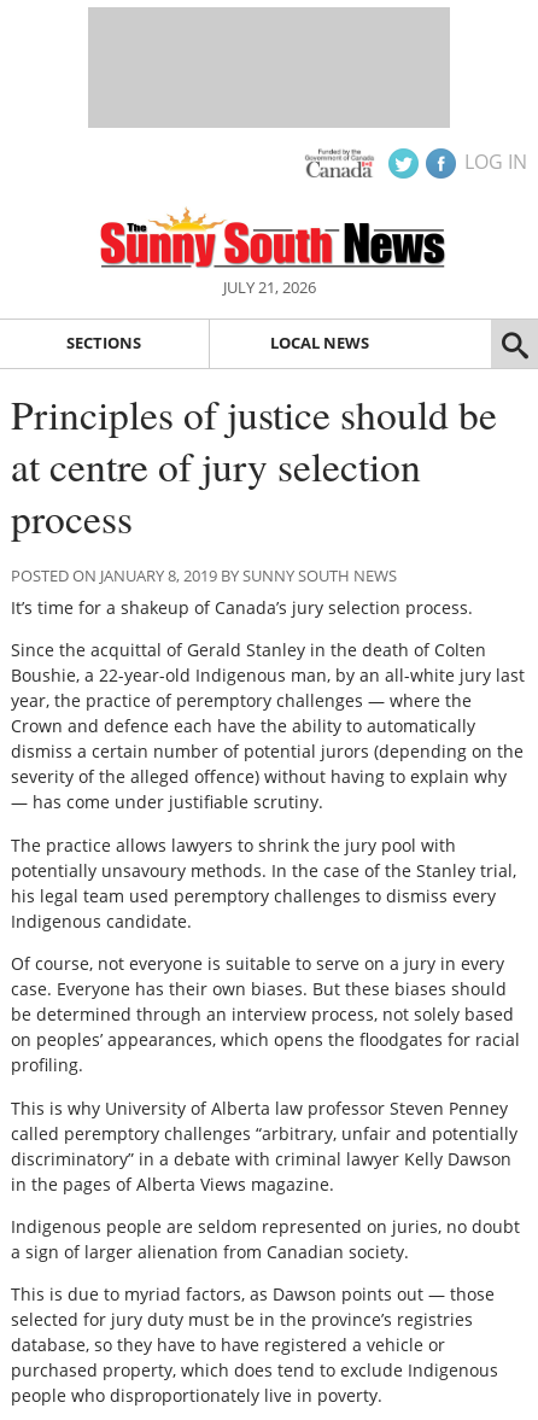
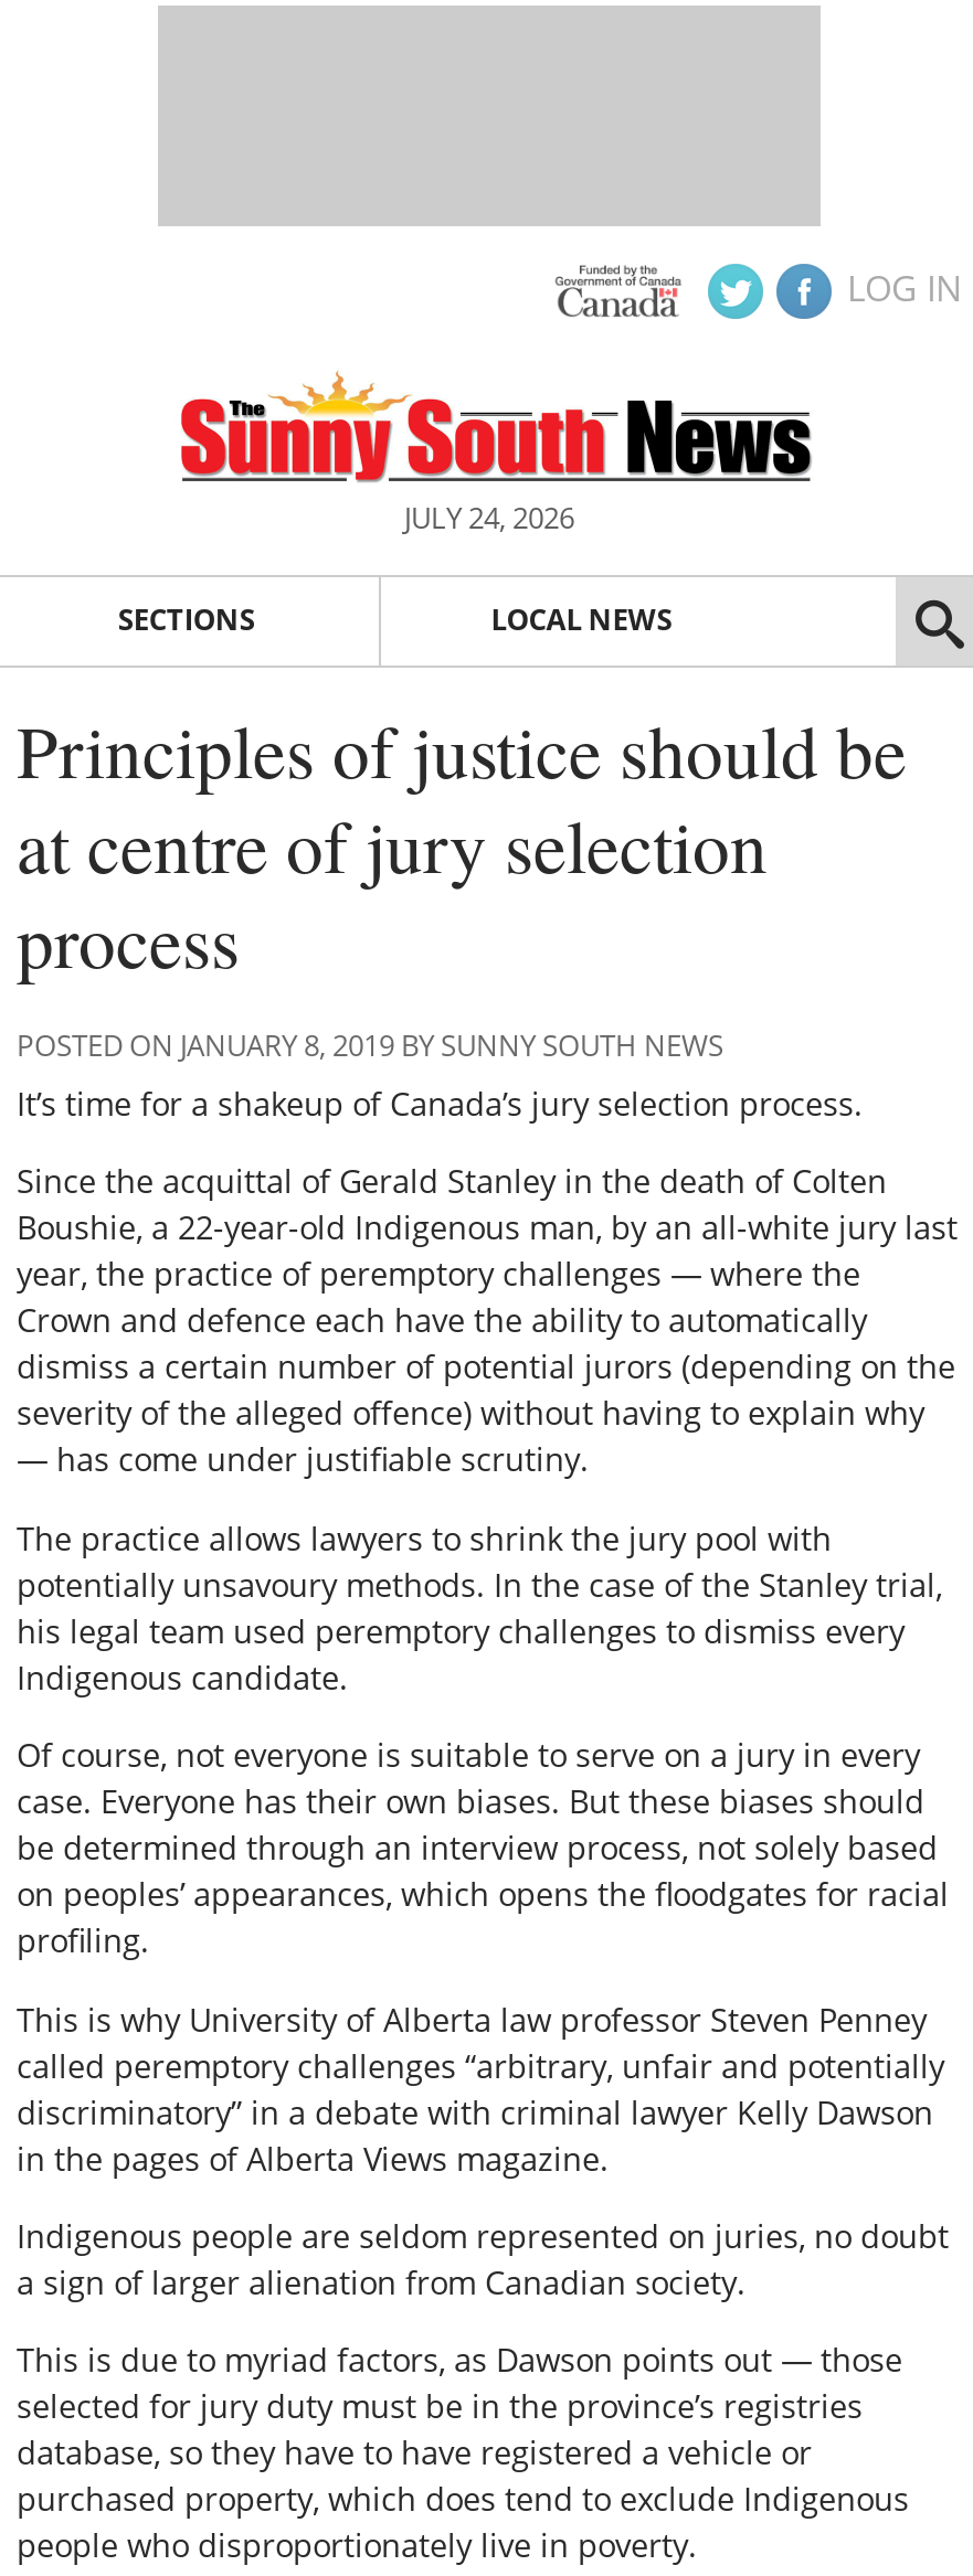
[223,276,315,298] JULY 21, 2026 -> [404,498,574,537] JULY 24, 2026

